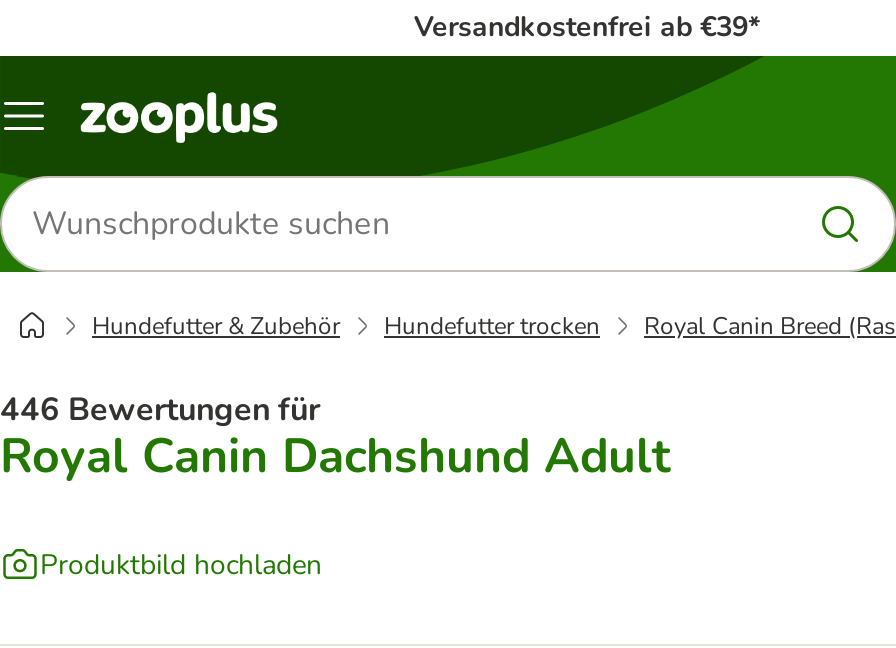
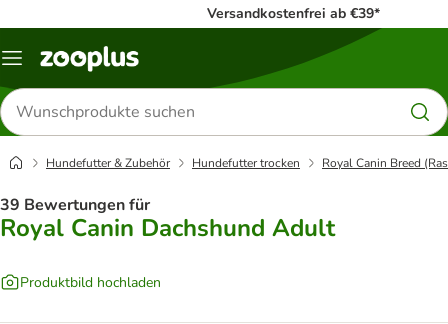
[0,388,320,432] 446 Bewertungen für -> [0,194,150,216] 39 Bewertungen für

